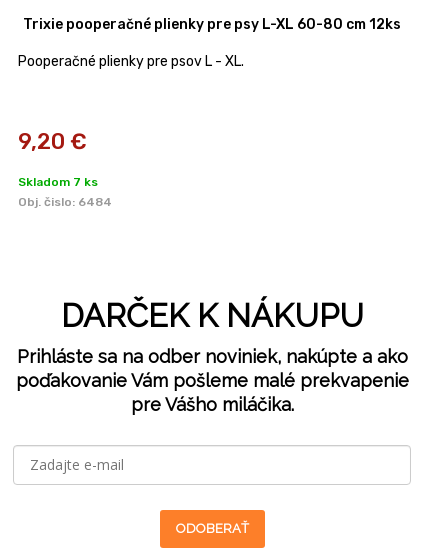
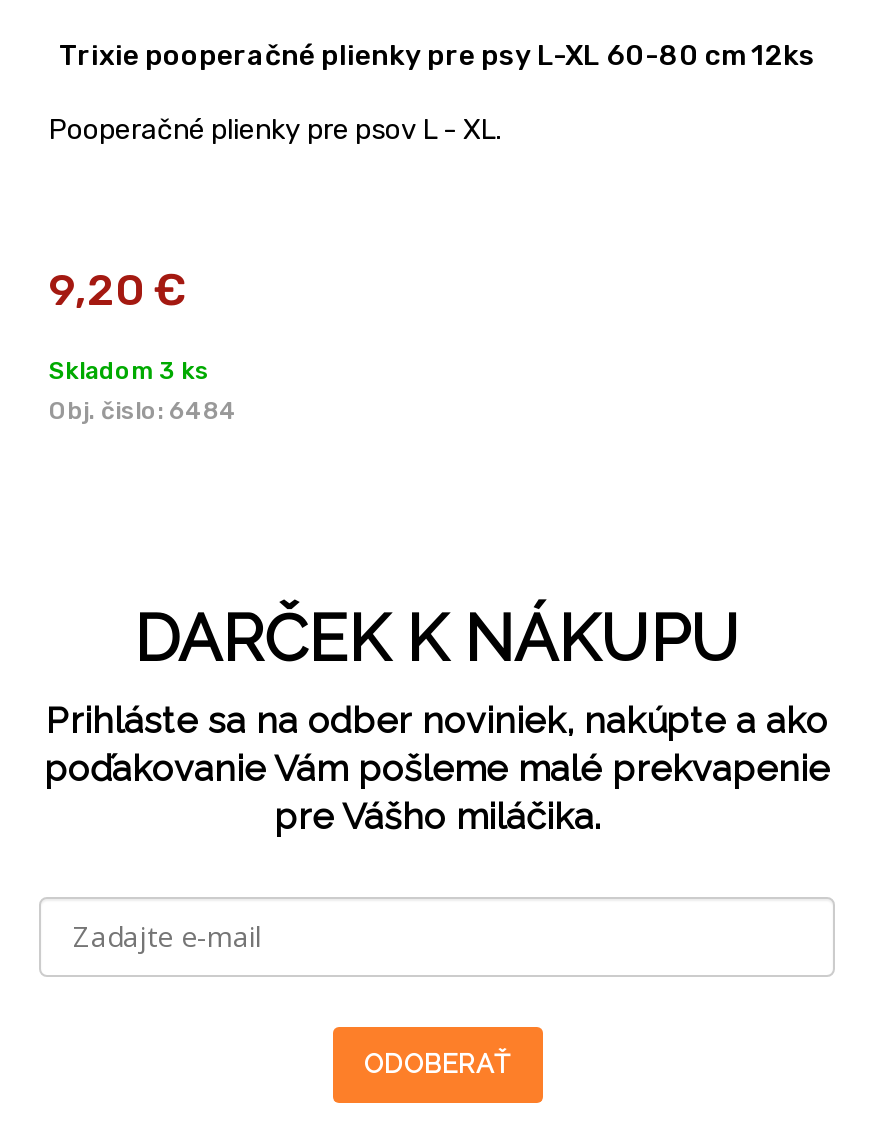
[18,175,98,189] Skladom 7 ks -> [49,356,209,384] Skladom 3 ks

